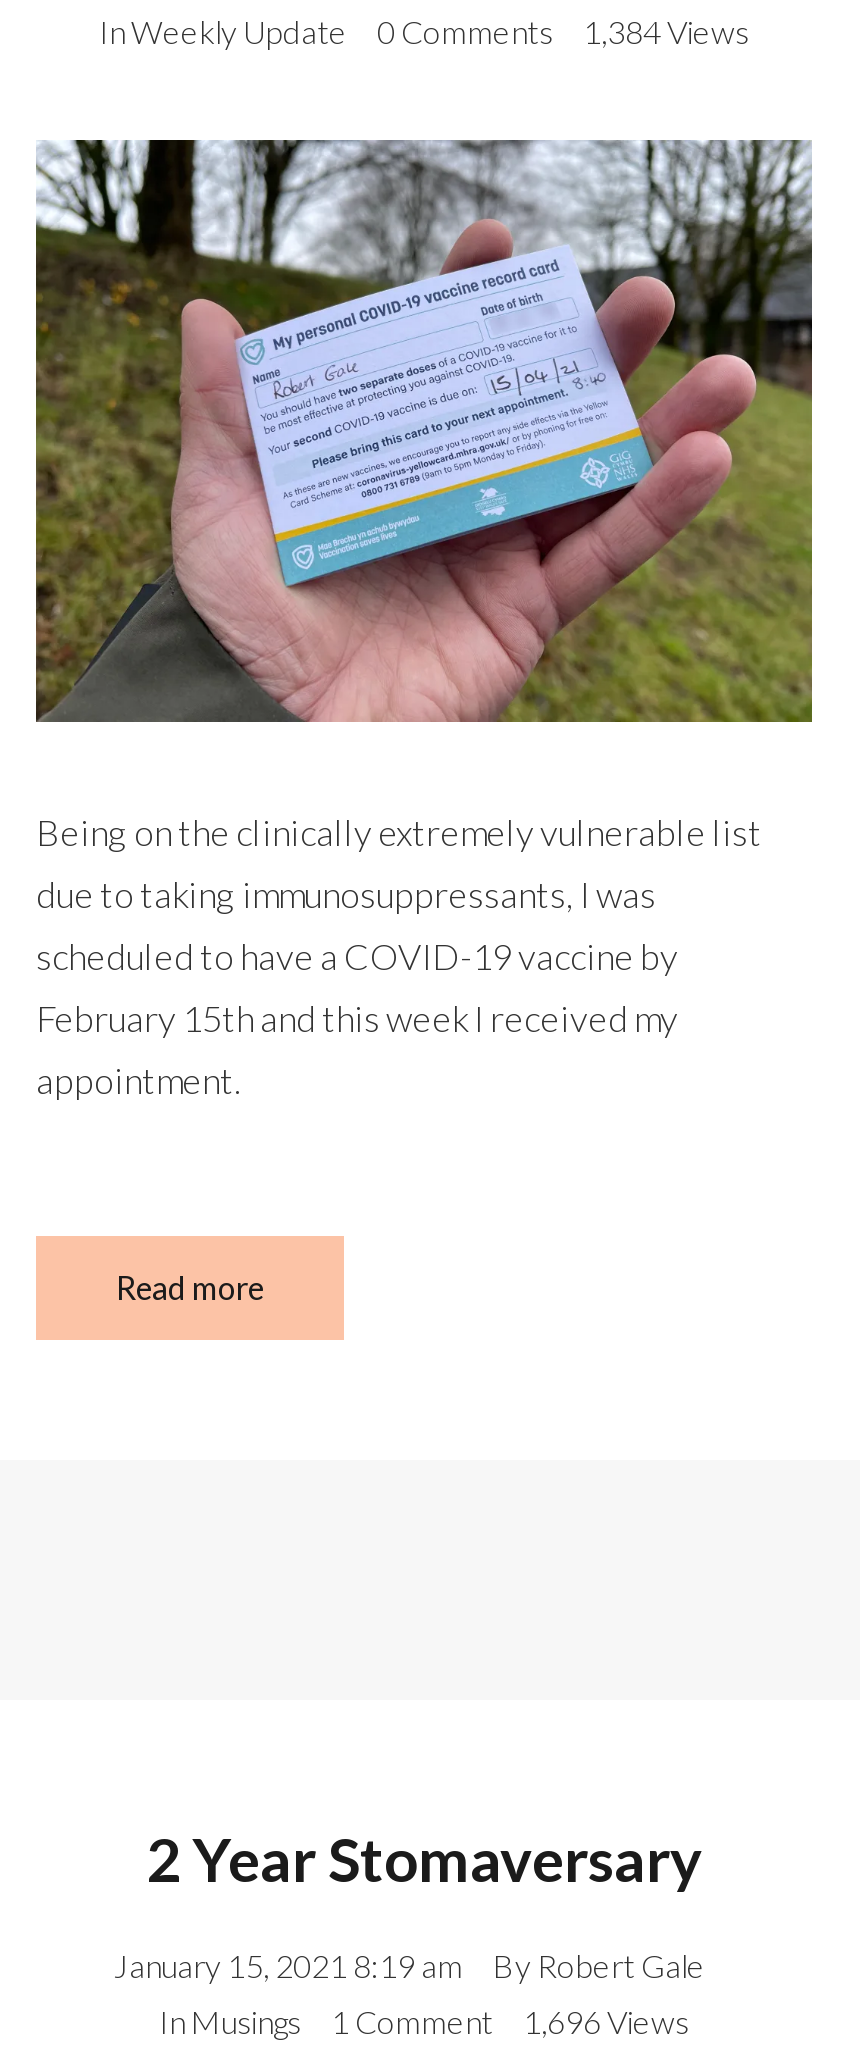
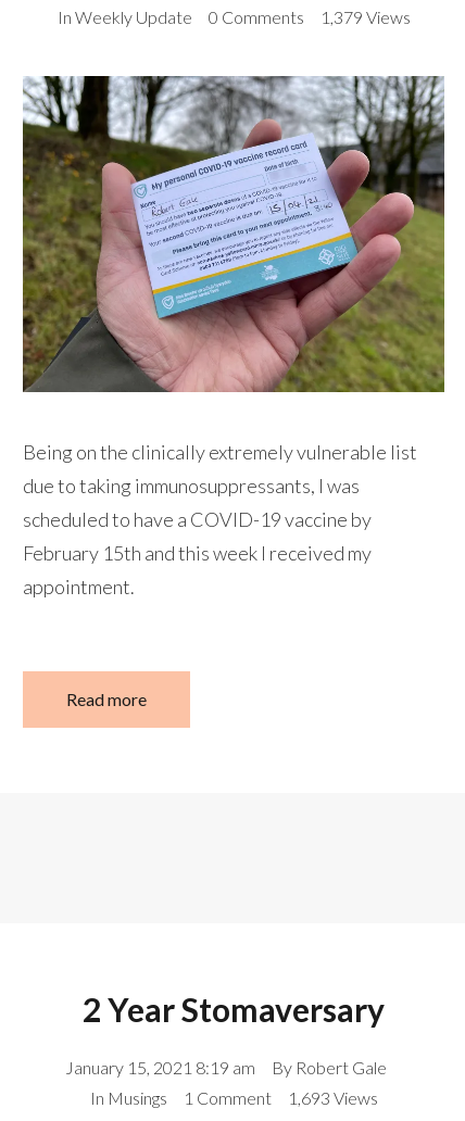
[583,12,749,50] 1,384 Views -> [320,7,410,27] 1,379 Views
[159,2001,689,2039] In Musings 1 Comment 1,696 Views -> [90,1087,378,1108] In Musings 1 Comment 1,693 Views

